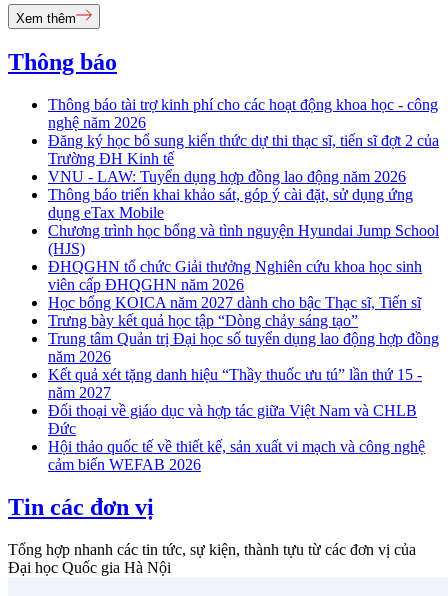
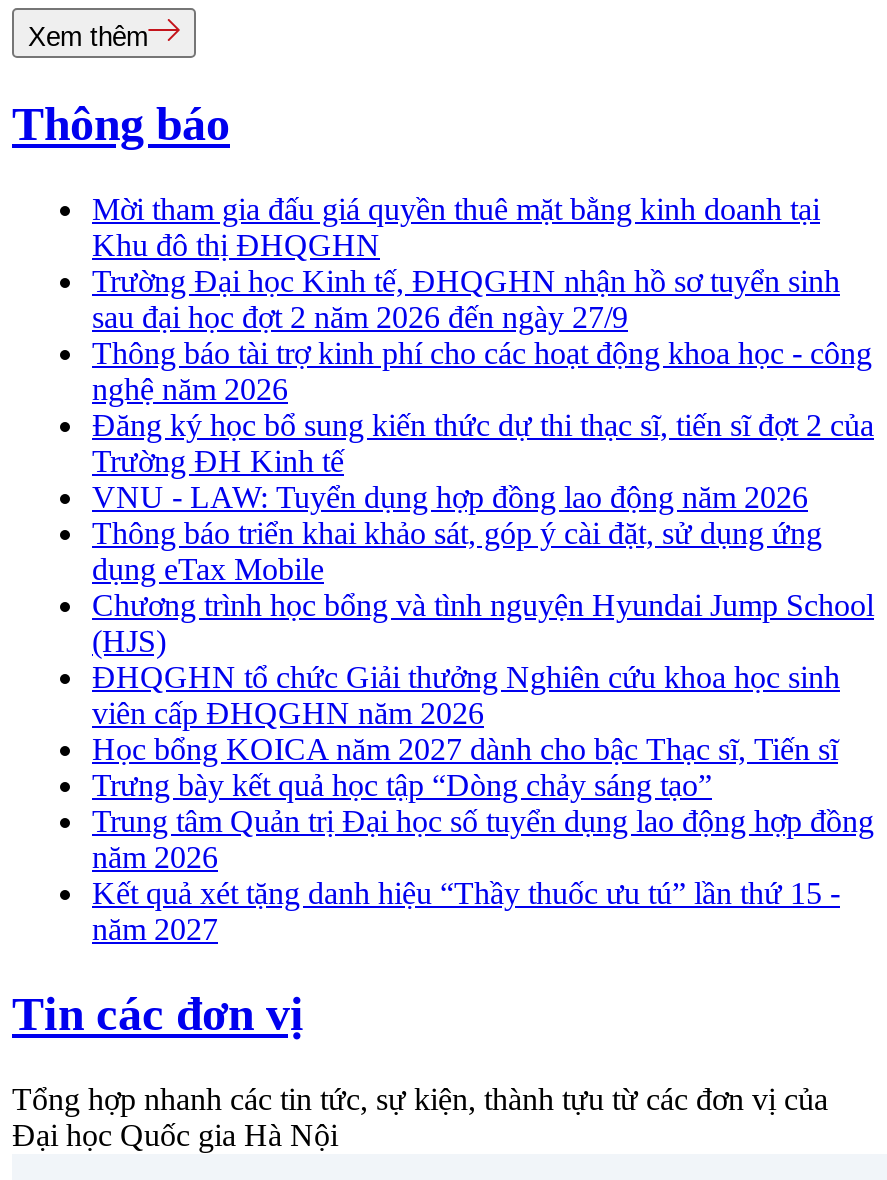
none -> [92,192,840,334] Mời tham gia đấu giá quyền thuê mặt bằng kinh doanh tại | Khu đô thị ĐHQGHN | Trường Đại học Kinh tế, ĐHQGHN nhận hồ sơ tuyển sinh | sau đại học đợt 2 năm 2026 đến ngày 27/9
moved [48,96,439,401] -> [92,336,874,946]: Thông báo tài trợ kinh phí cho các hoạt động khoa học - công | nghệ năm 2026 | Đăng ký học bổ sung kiến thức dự thi thạc sĩ, tiến sĩ đợt 2 của | ... | Kết quả xét tặng danh hiệu “Thầy thuốc ưu tú” lần thứ 15 - | năm 2027
[48,402,425,473] Đối thoại về giáo dục và hợp tác giữa Việt Nam và CHLB | Đức | Hội thảo quốc tế về thiết kế, sản xuất vi mạch và công nghệ | cảm biến WEFAB 2026 -> none

